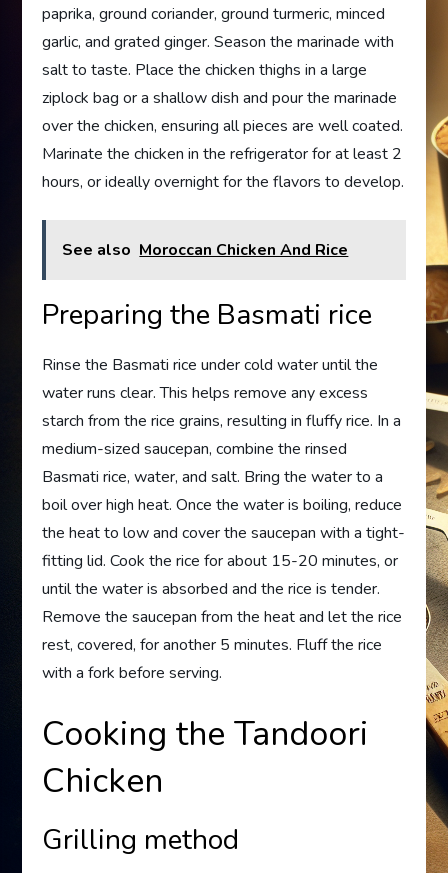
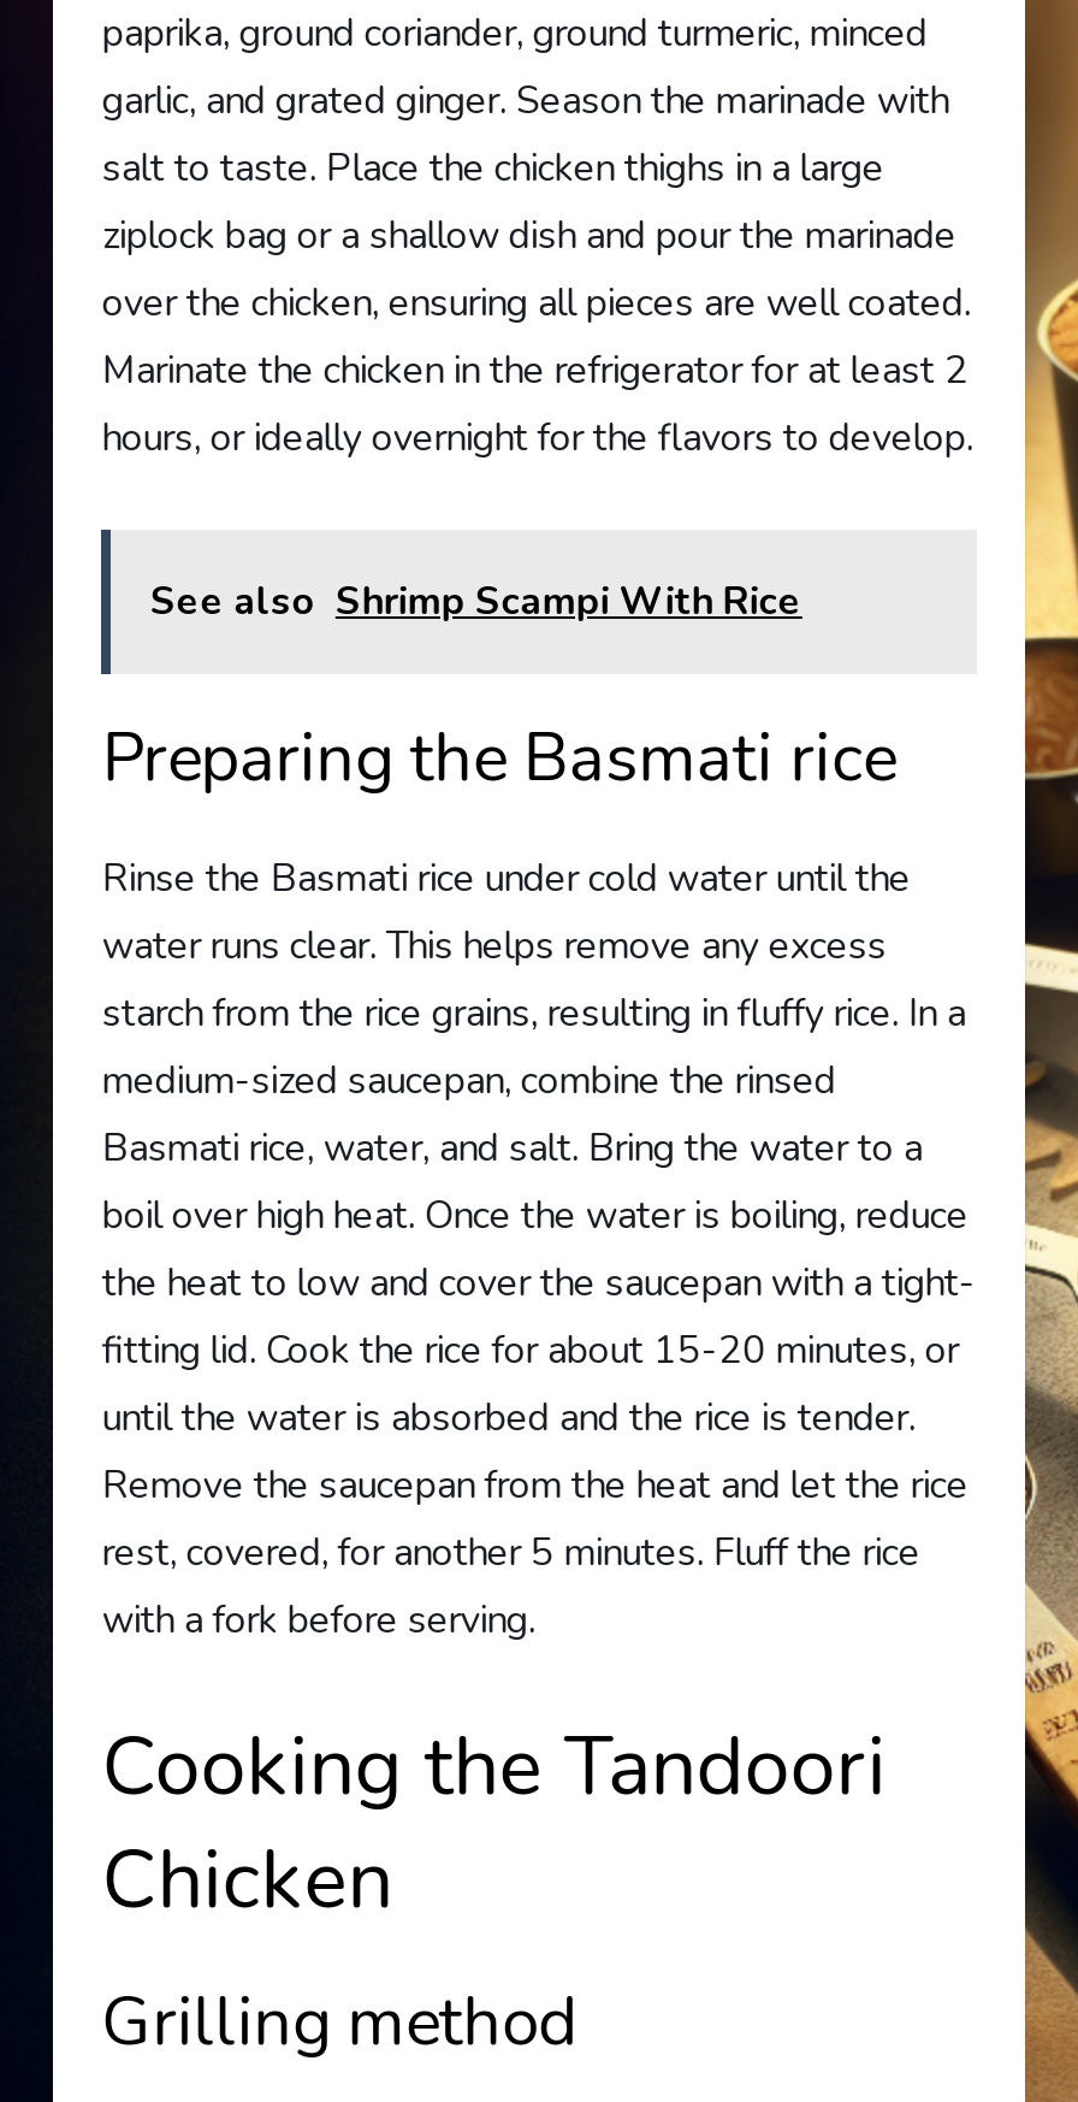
[62,239,348,261] See also Moroccan Chicken And Rice -> [150,575,802,628] See also Shrimp Scampi With Rice

